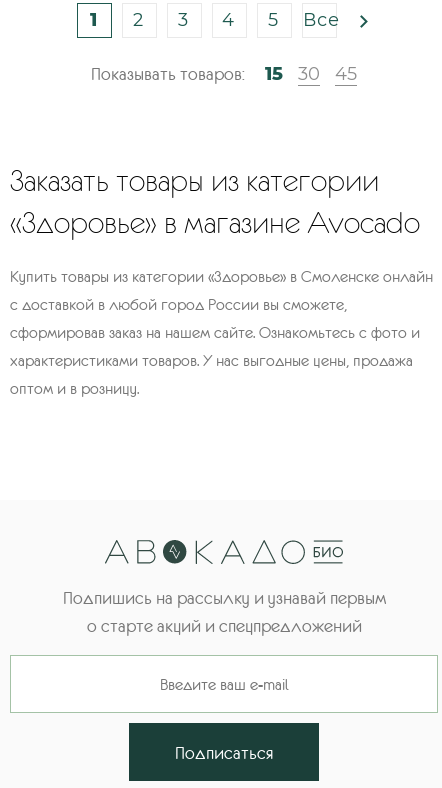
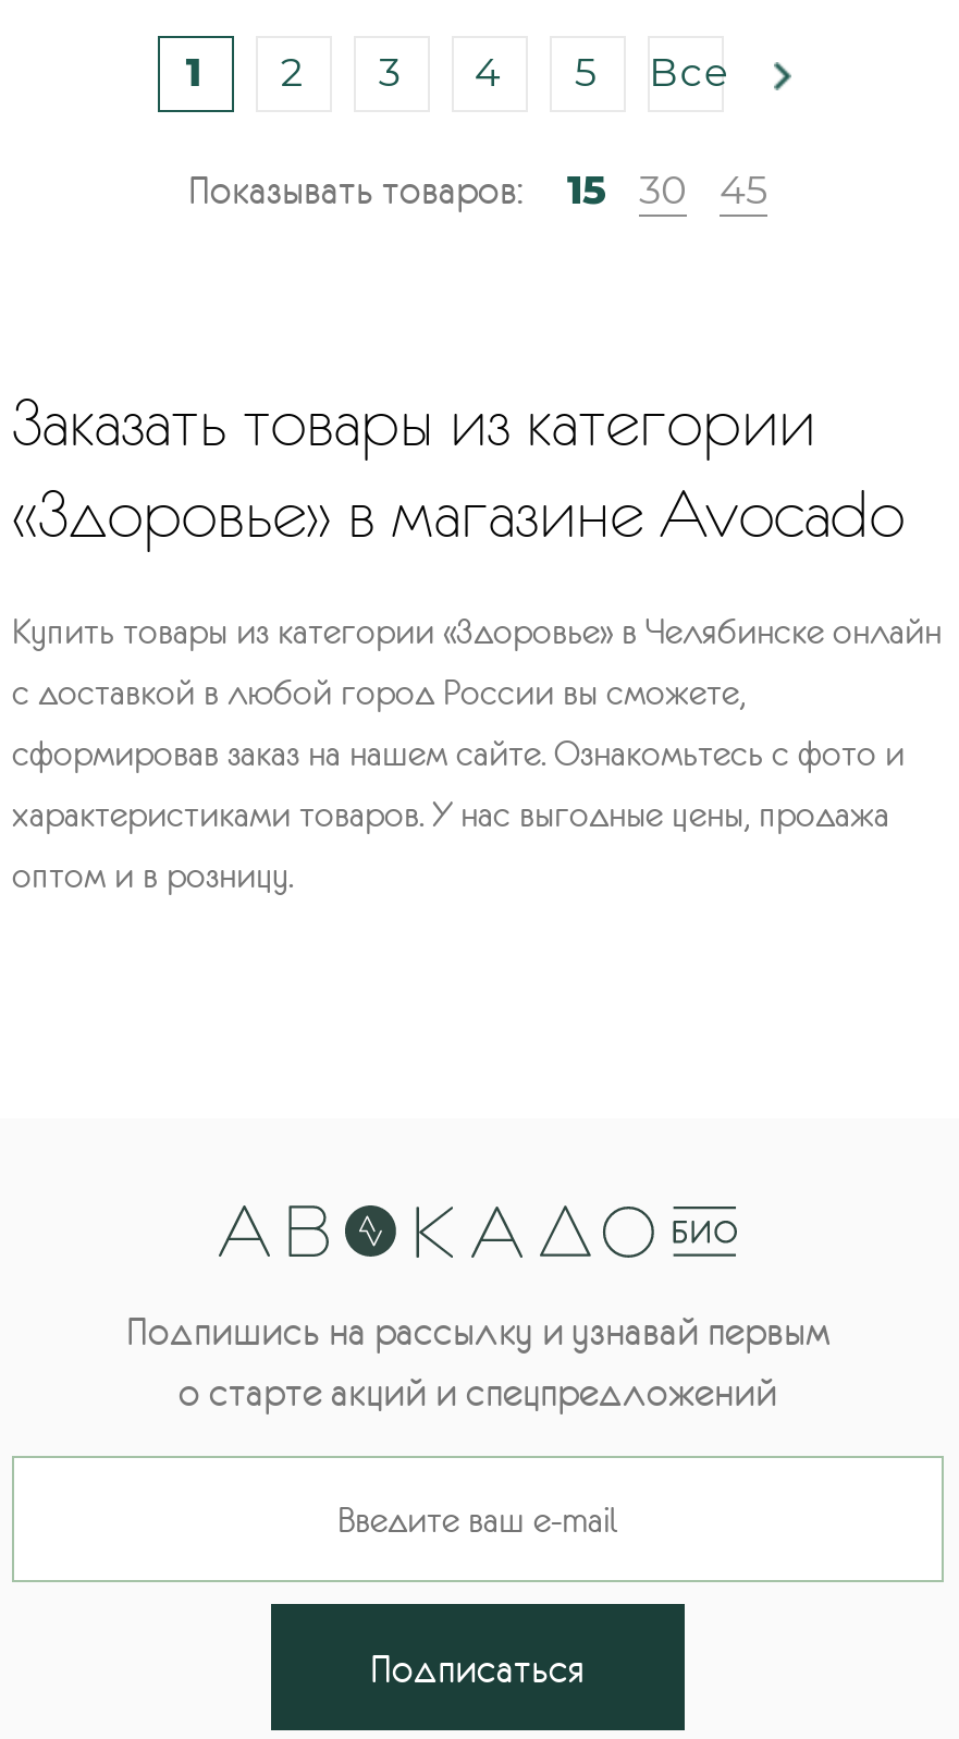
[10,267,433,285] Купить товары из категории «Здоровье» в Смоленске онлайн -> [12,611,942,650] Купить товары из категории «Здоровье» в Челябинске онлайн

